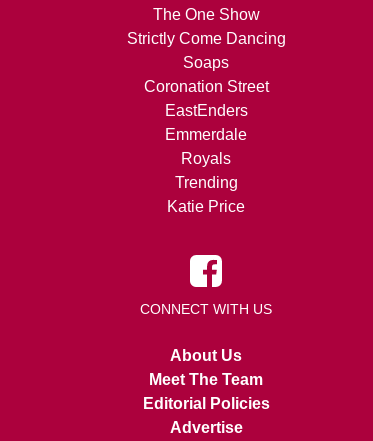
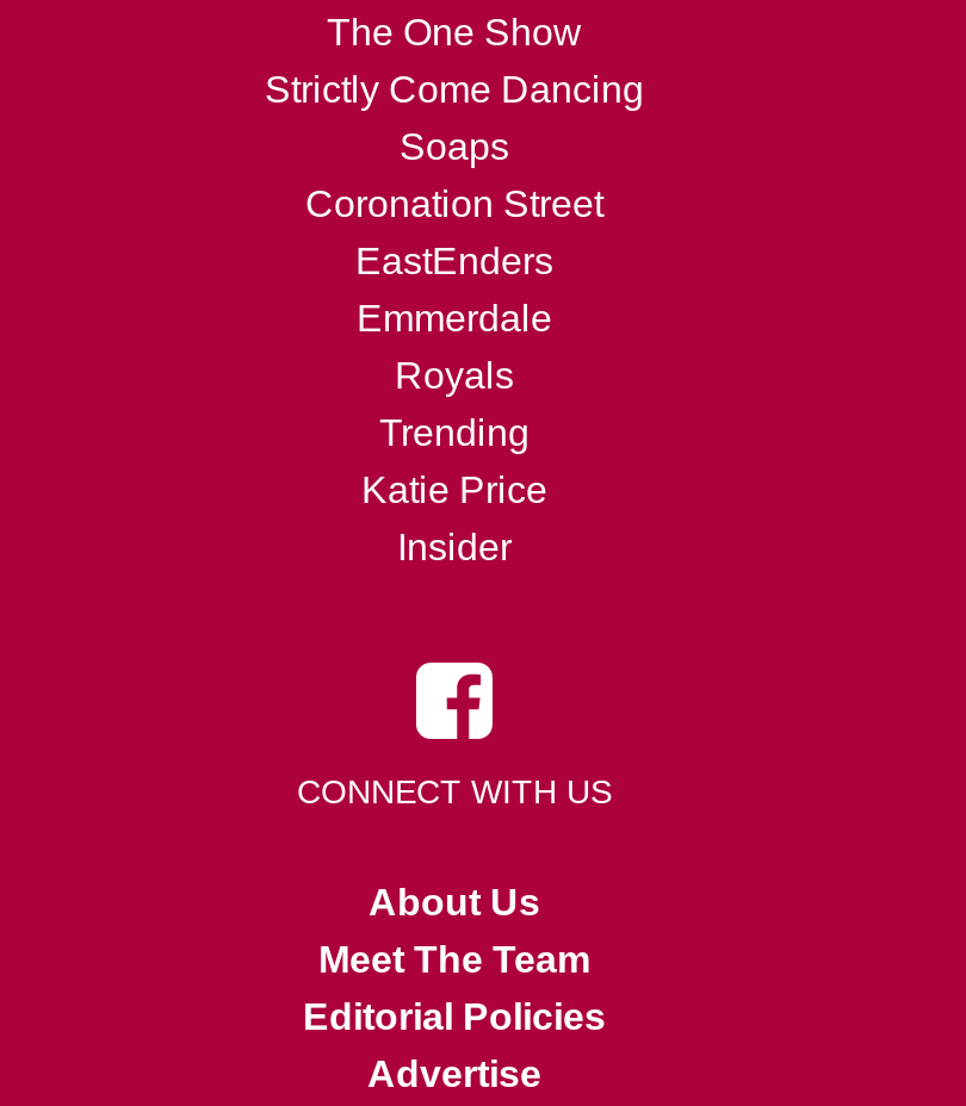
none -> [397,526,512,566] Insider

